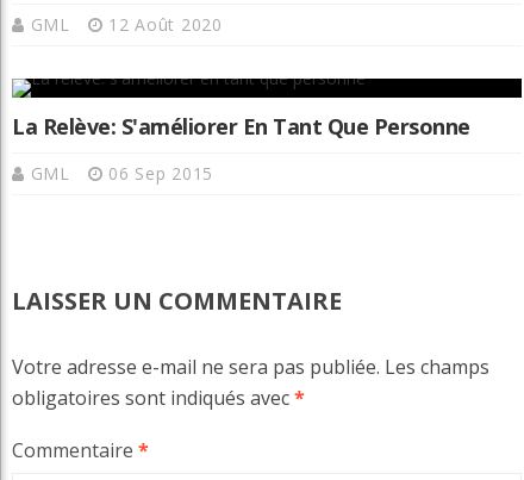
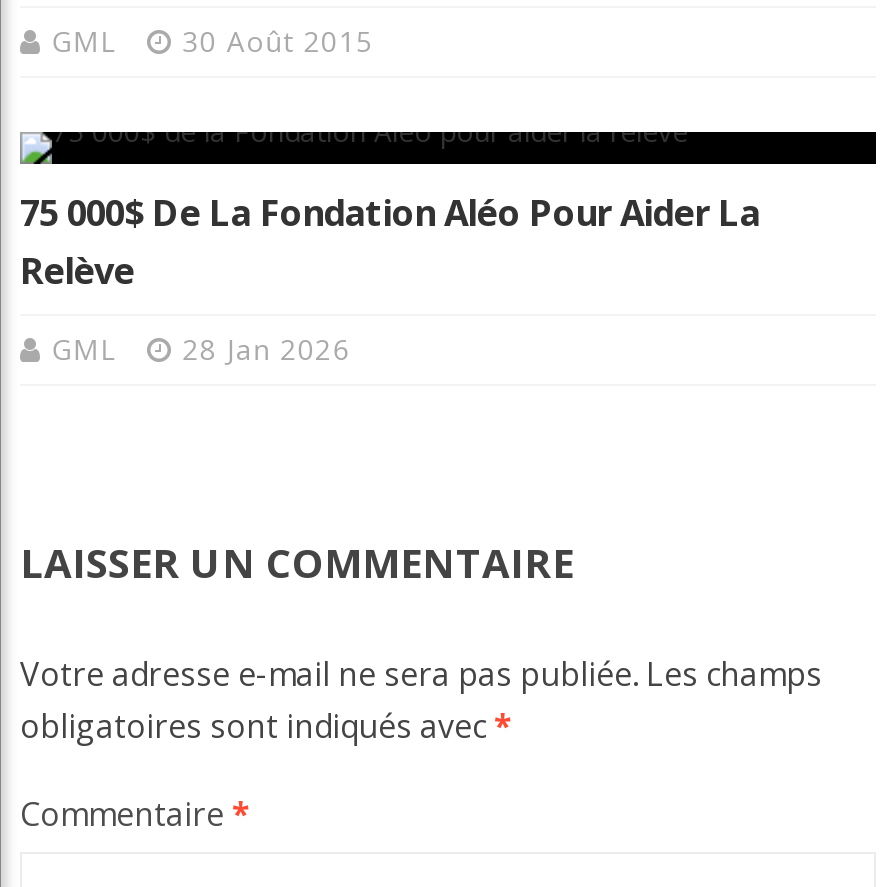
[31,14,222,36] GML 12 Août 2020 -> [51,22,373,60] GML 30 Août 2015
[12,112,470,141] La Relève: S'améliorer En Tant Que Personne -> [20,188,760,294] 75 000$ De La Fondation Aléo Pour Aider La | Relève
[31,162,213,185] GML 06 Sep 2015 -> [51,330,350,368] GML 28 Jan 2026

